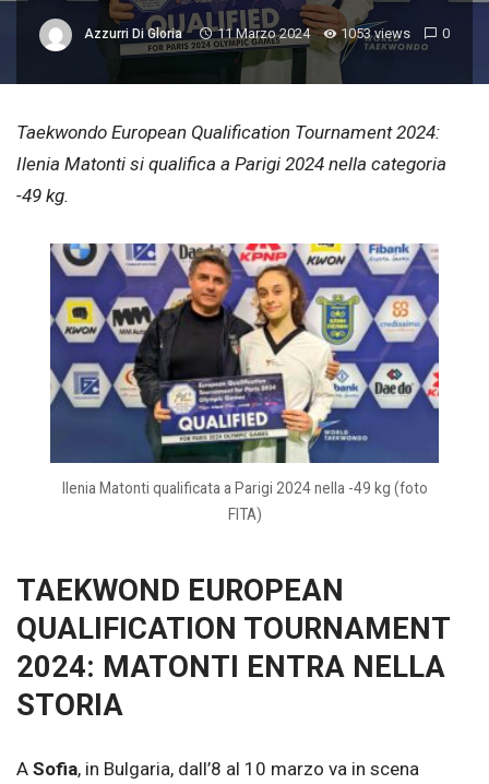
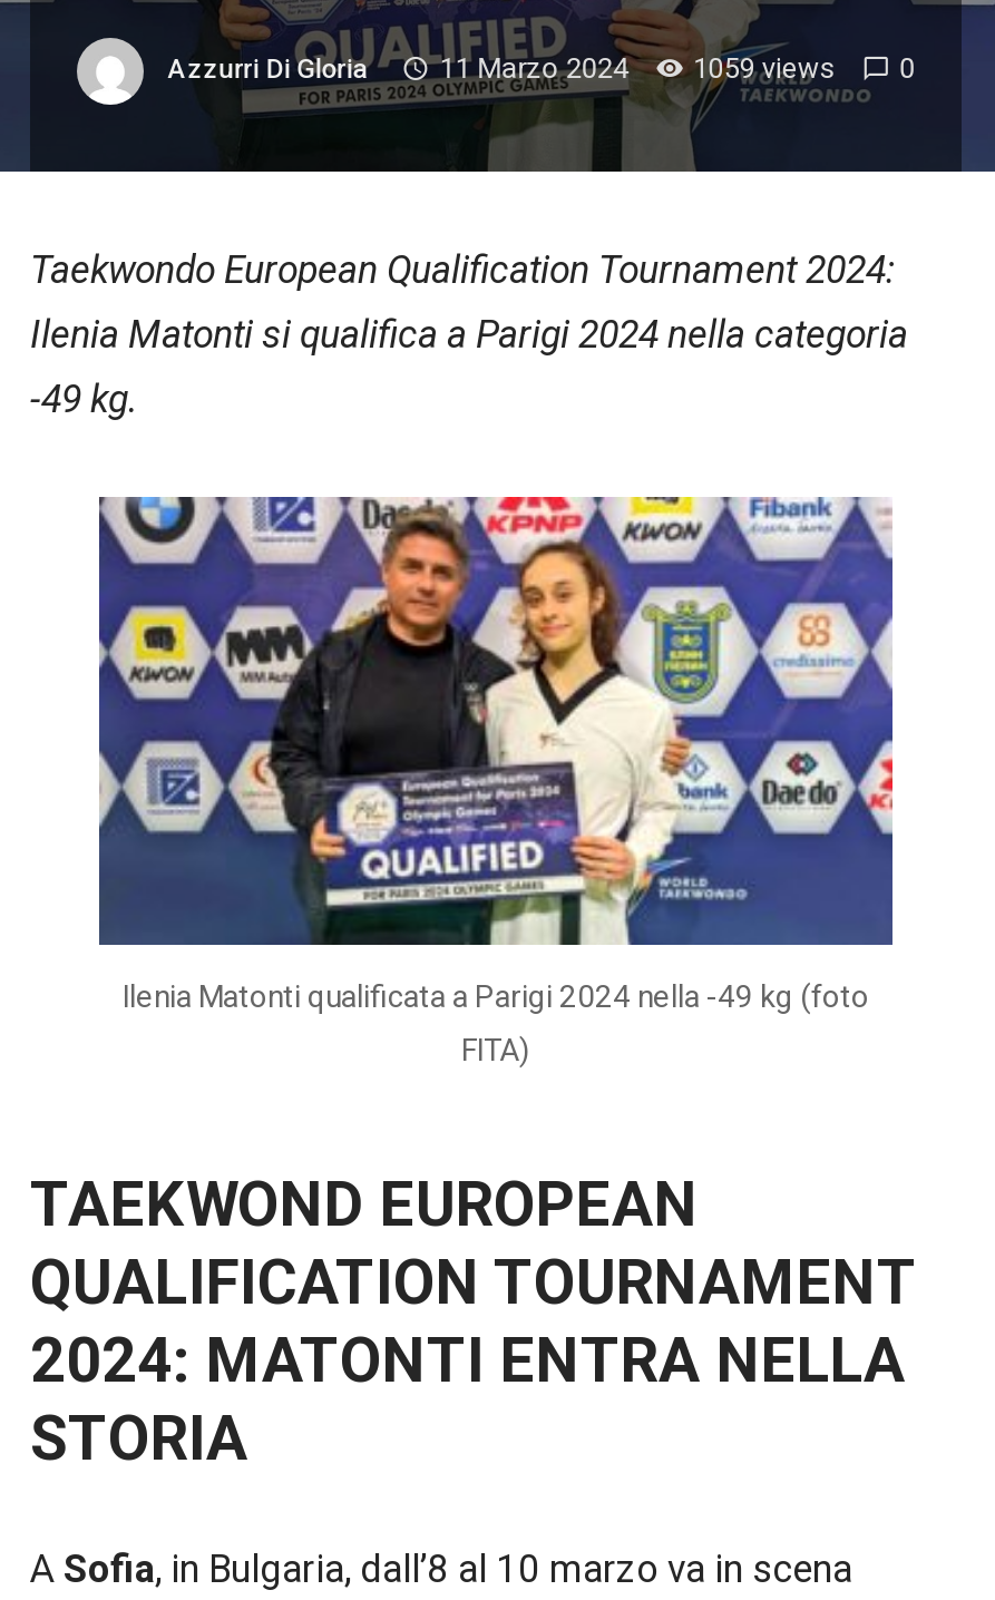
[217,26,450,42] 11 Marzo 2024 1053 views 0 -> [439,52,915,86] 11 Marzo 2024 1059 views 0

